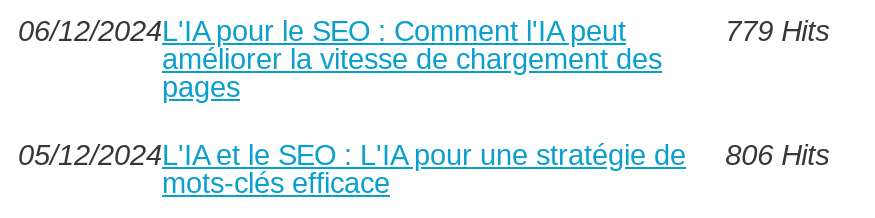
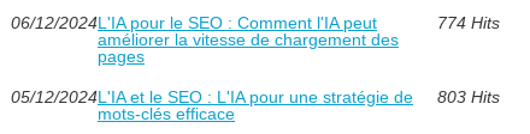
[725,16,829,48] 779 Hits -> [437,14,499,33] 774 Hits
[18,140,829,172] 05/12/2024L'IA et le SEO : L'IA pour une stratégie de 806 Hits -> [11,88,499,107] 05/12/2024L'IA et le SEO : L'IA pour une stratégie de 803 Hits

